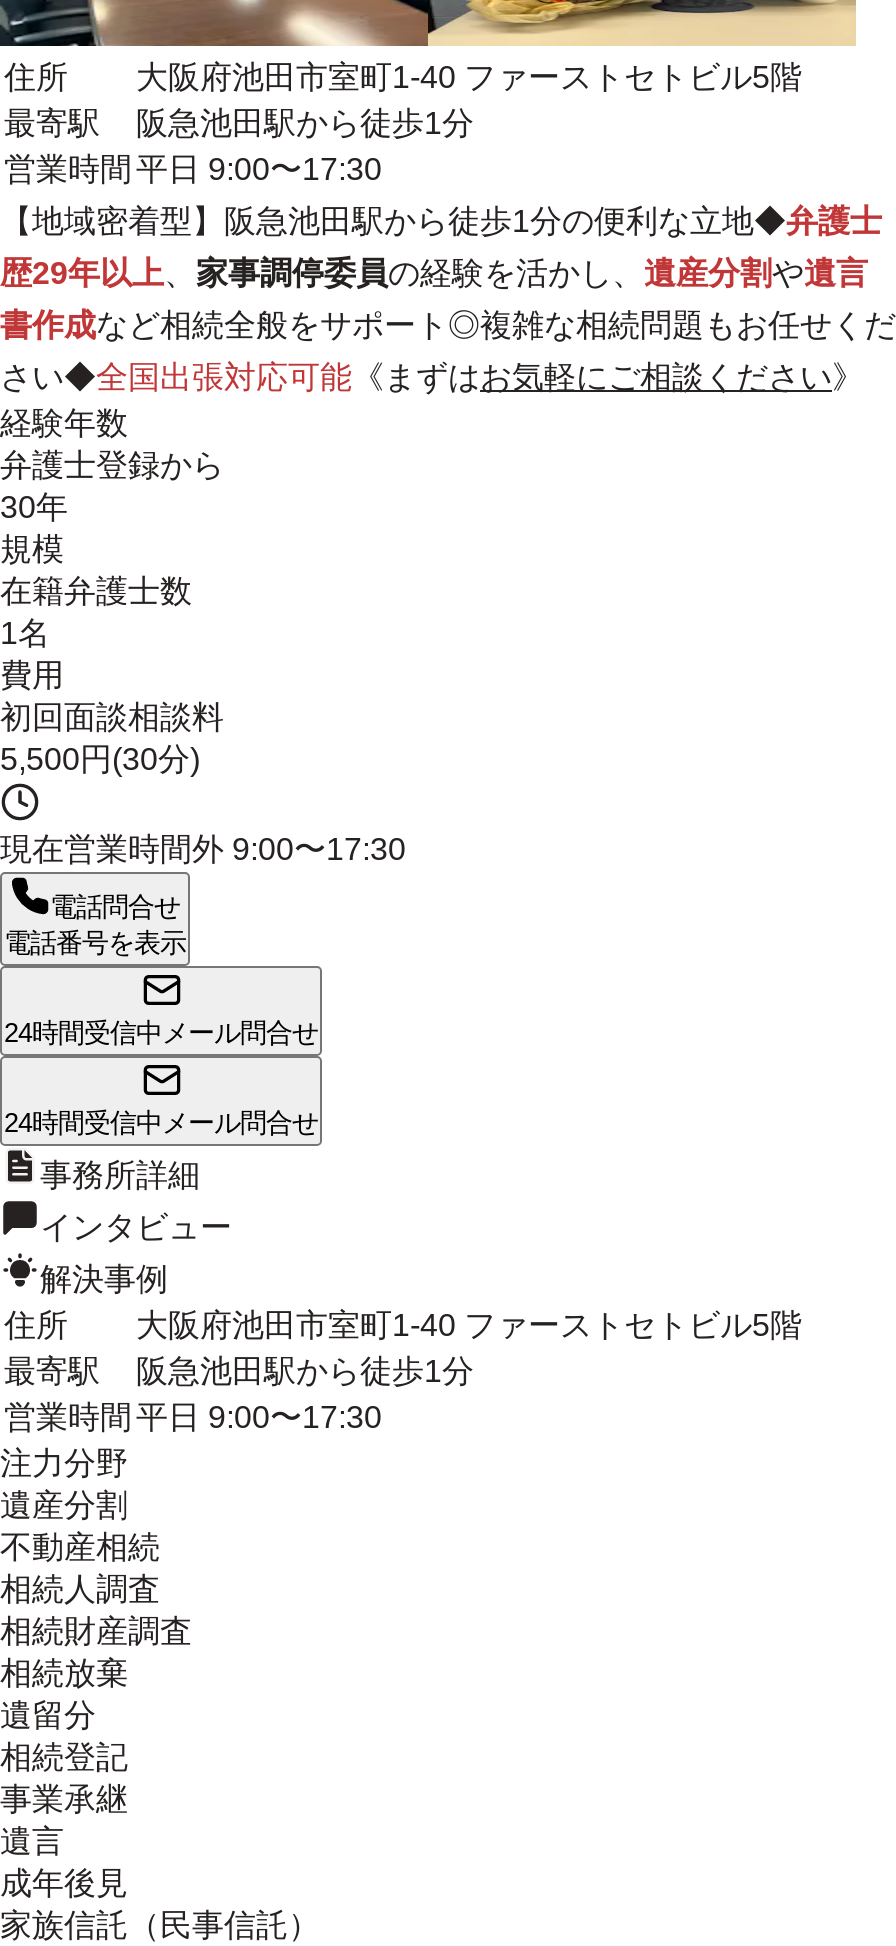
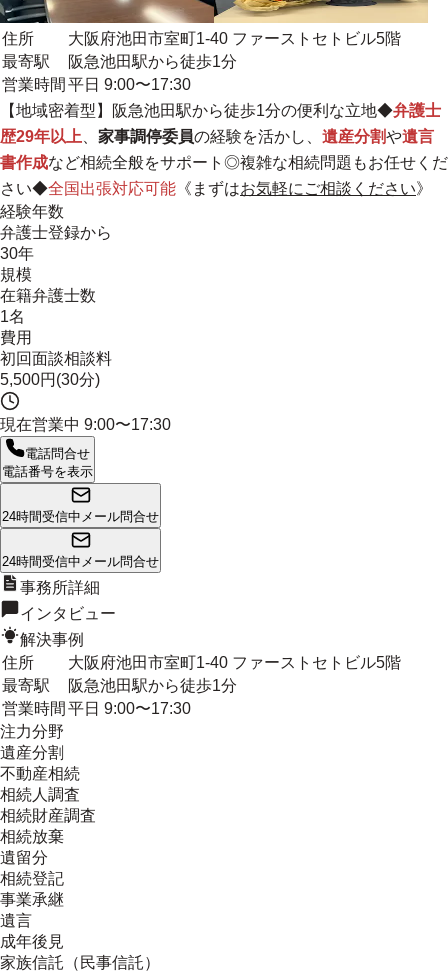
[0,832,406,866] 現在営業時間外9:00〜17:30 -> [0,416,171,433] 現在営業中9:00〜17:30

